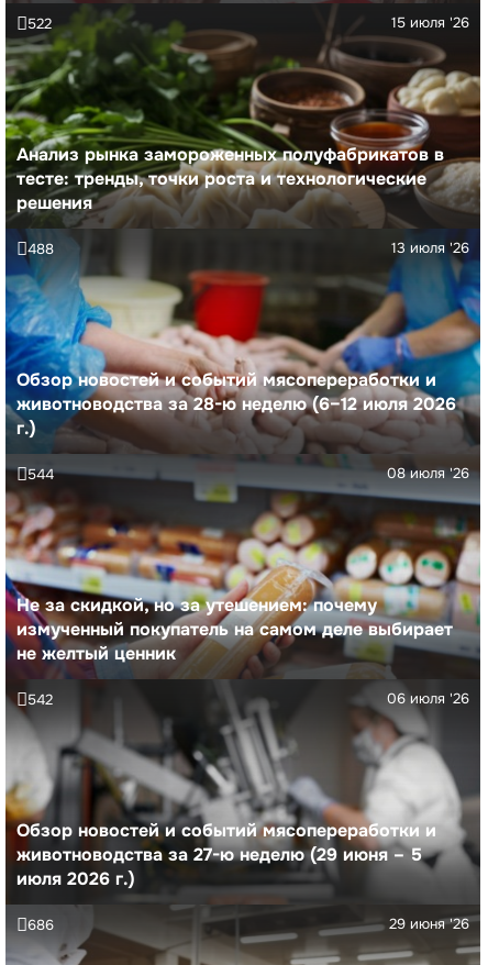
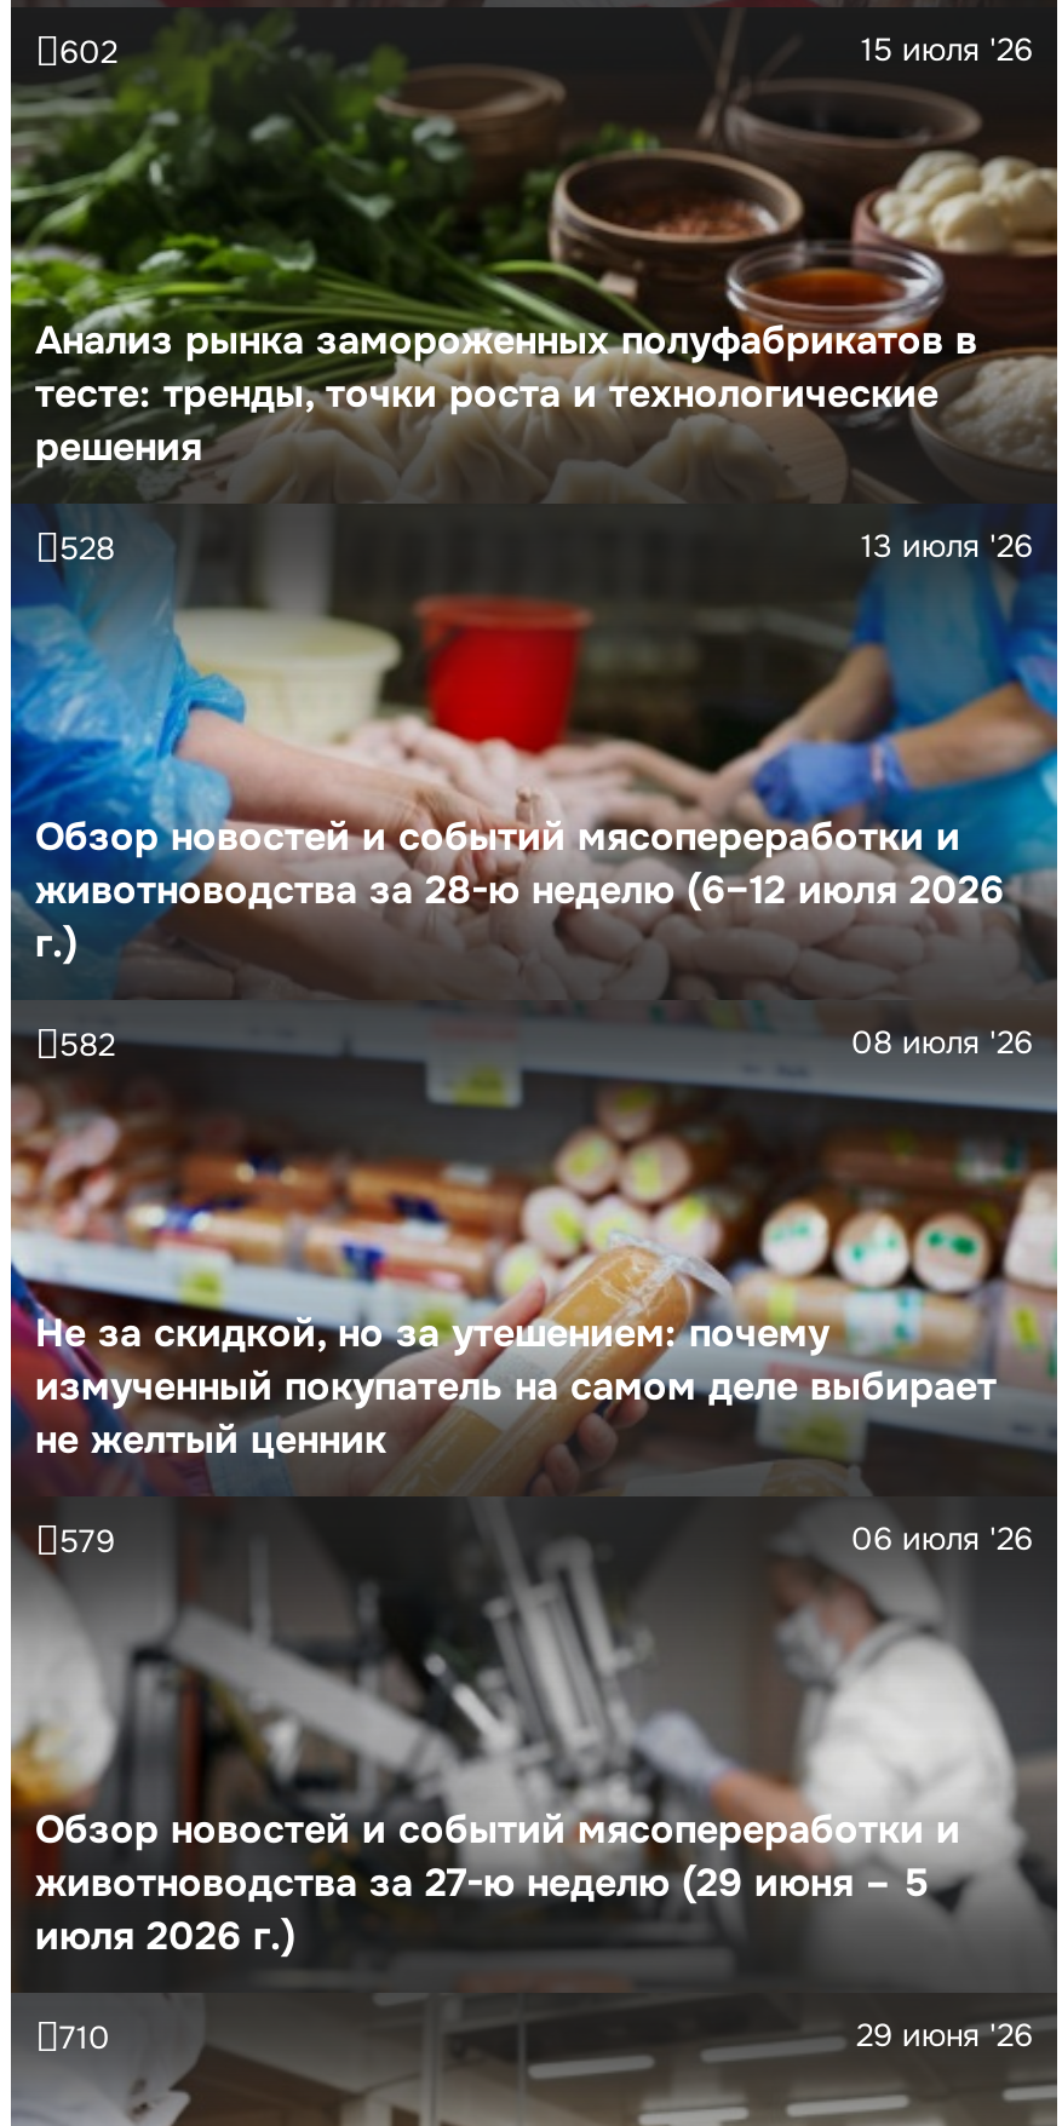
[27,14,52,33] 522 -> [59,31,117,72] 602
[27,239,54,258] 488 -> [59,528,115,569] 528
[27,465,54,483] 544 -> [59,1024,115,1065] 582
[27,690,53,709] 542 -> [59,1520,115,1562] 579
[27,915,54,934] 686 -> [59,2017,110,2058] 710

